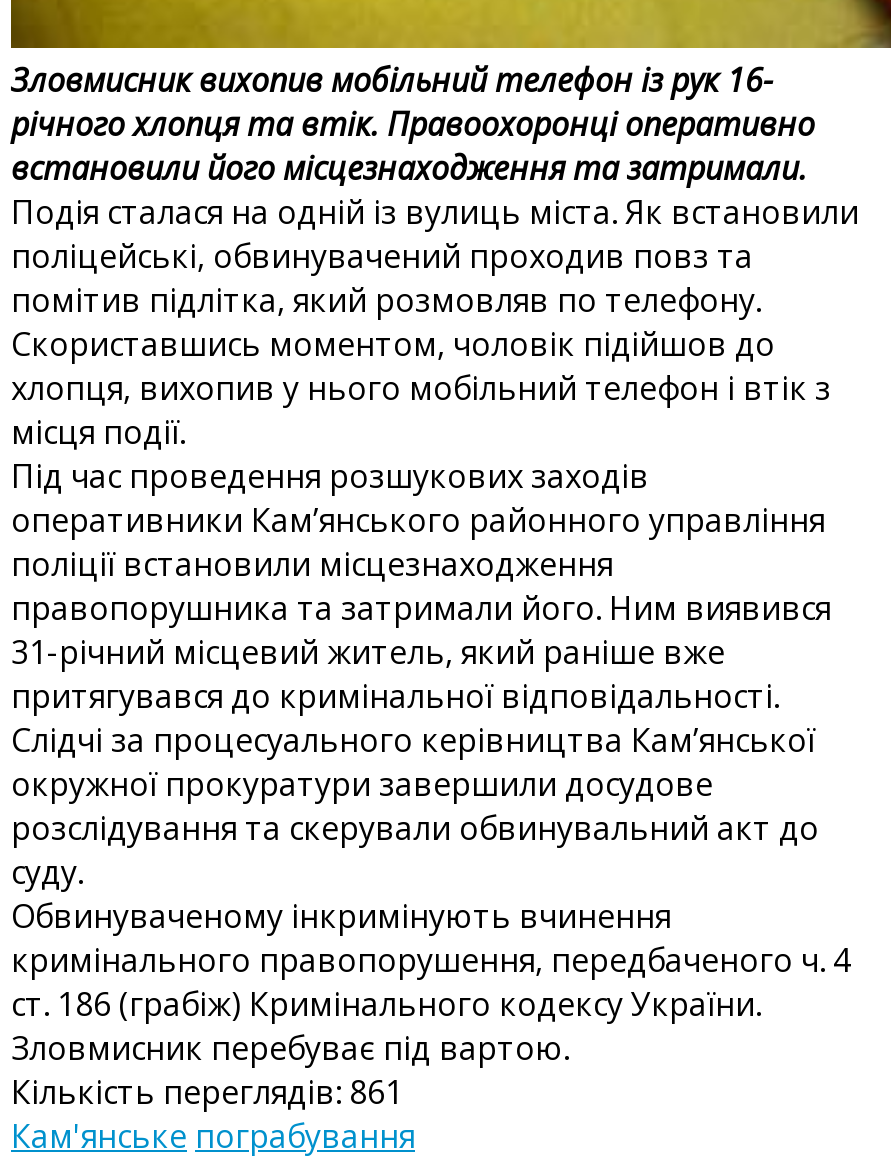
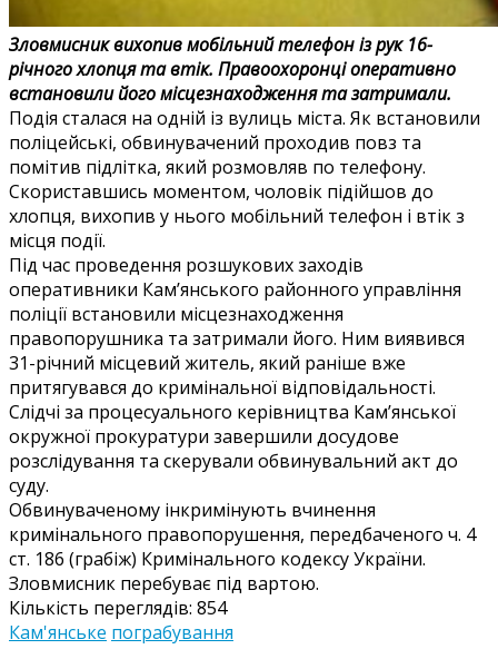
[11,1069,403,1113] Кількість переглядів: 861 -> [9,595,227,620] Кількість переглядів: 854

